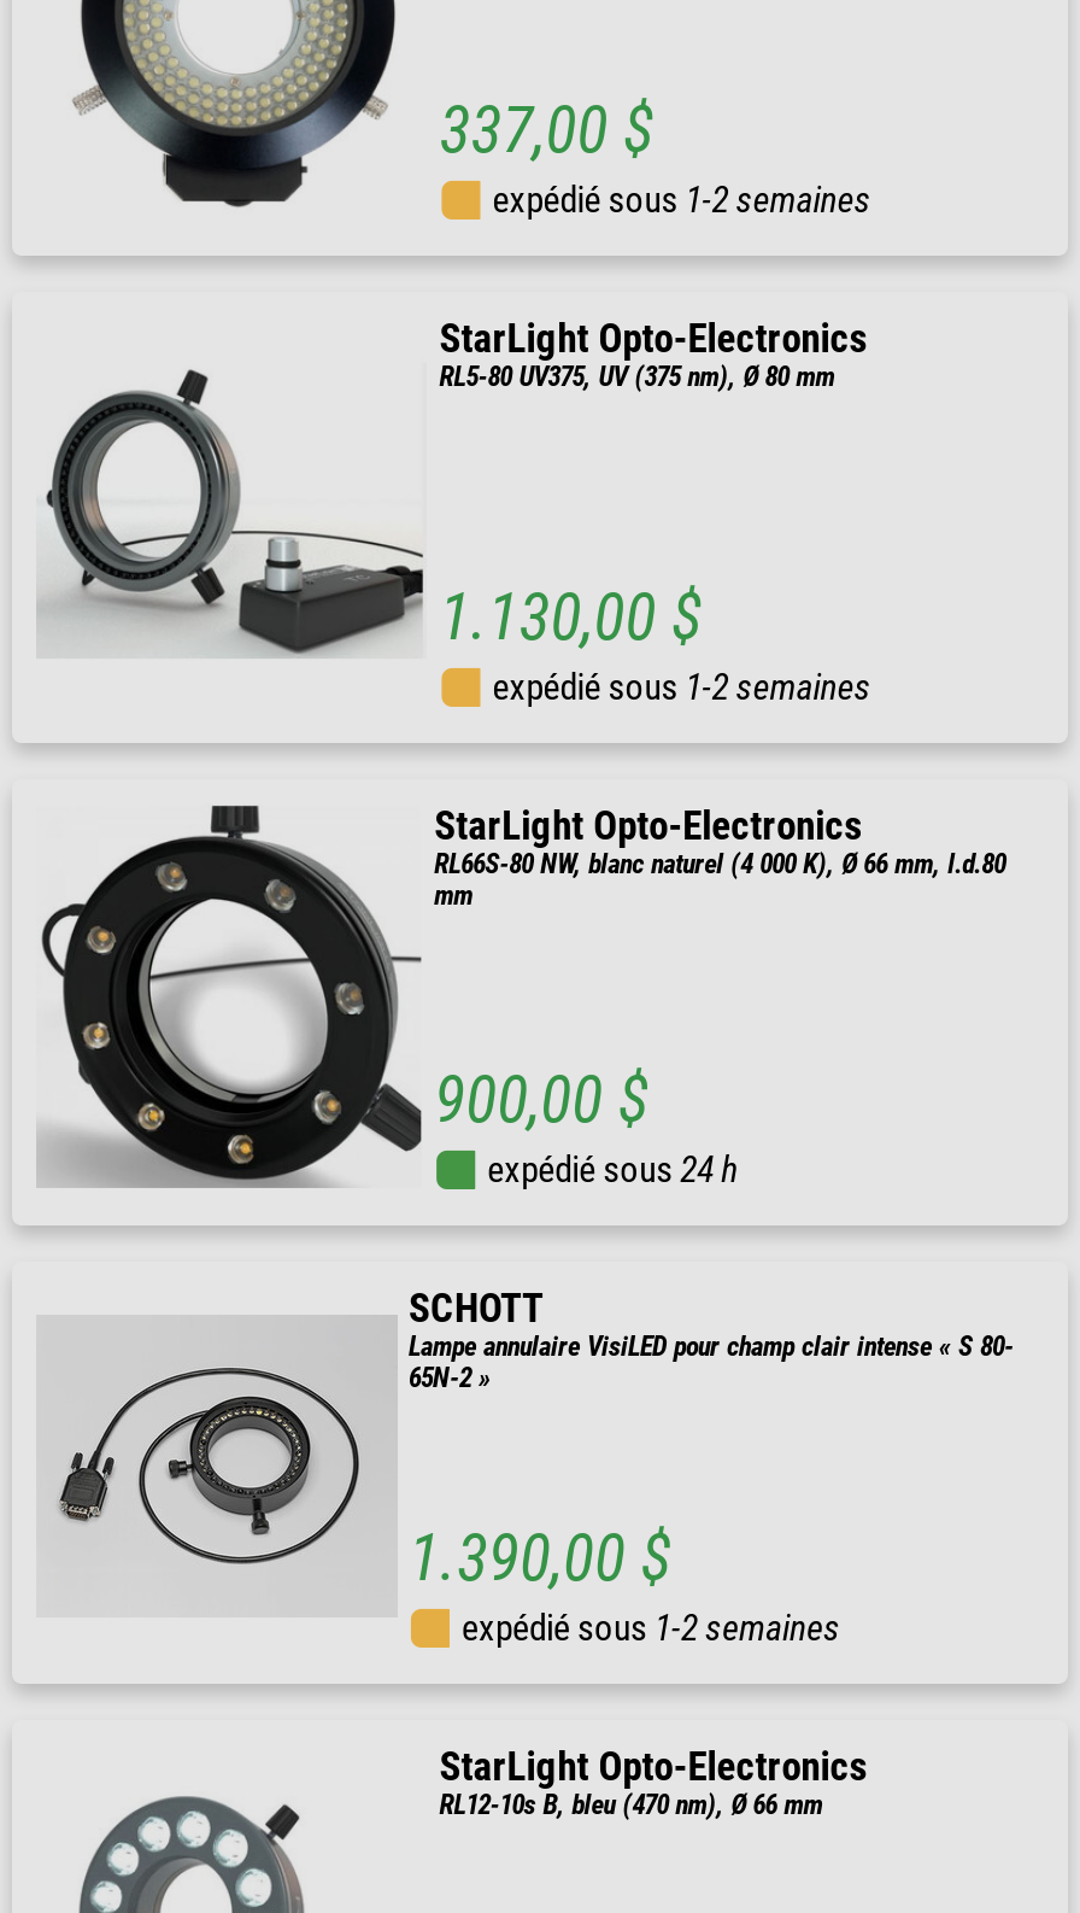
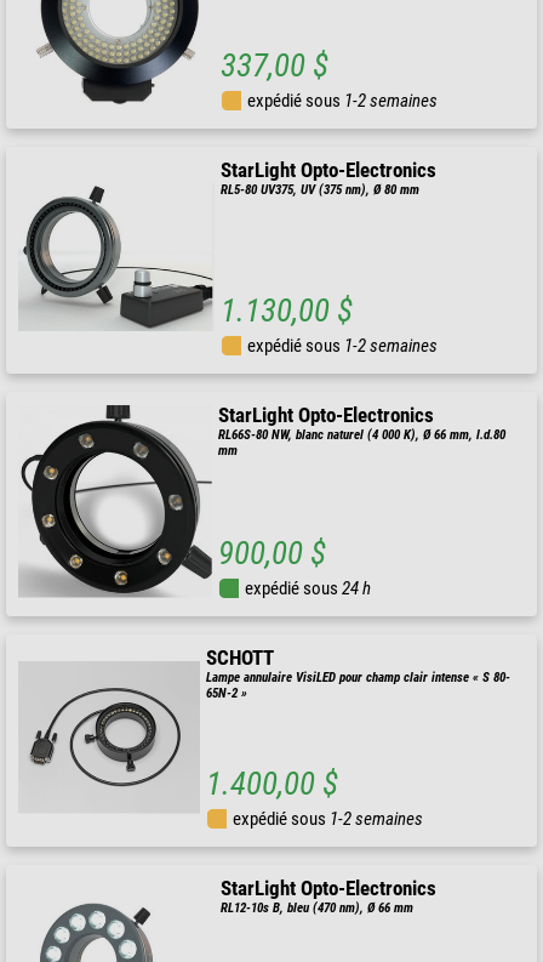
[409,1519,671,1596] 1.390,00 $ -> [205,764,338,803] 1.400,00 $

